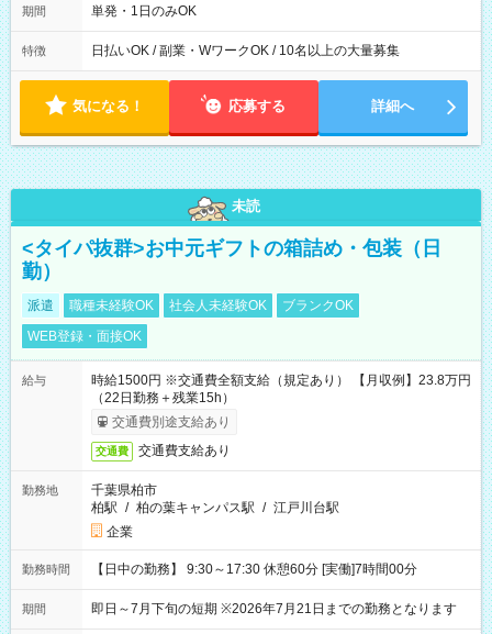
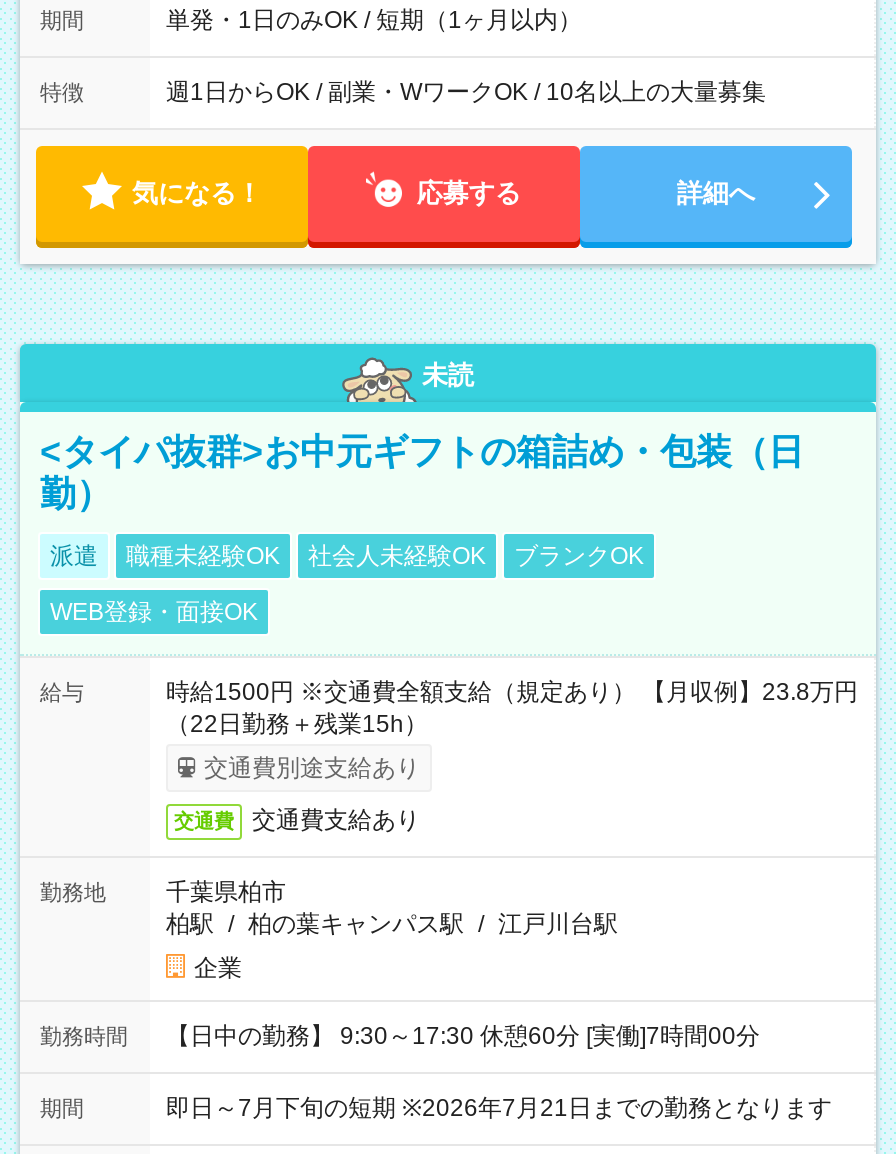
[91,3,197,19] 単発・1日のみOK -> [166,6,582,34] 単発・1日のみOK / 短期（1ヶ月以内）
[91,43,400,58] 日払いOK / 副業・WワークOK / 10名以上の大量募集 -> [166,78,766,106] 週1日からOK / 副業・WワークOK / 10名以上の大量募集

